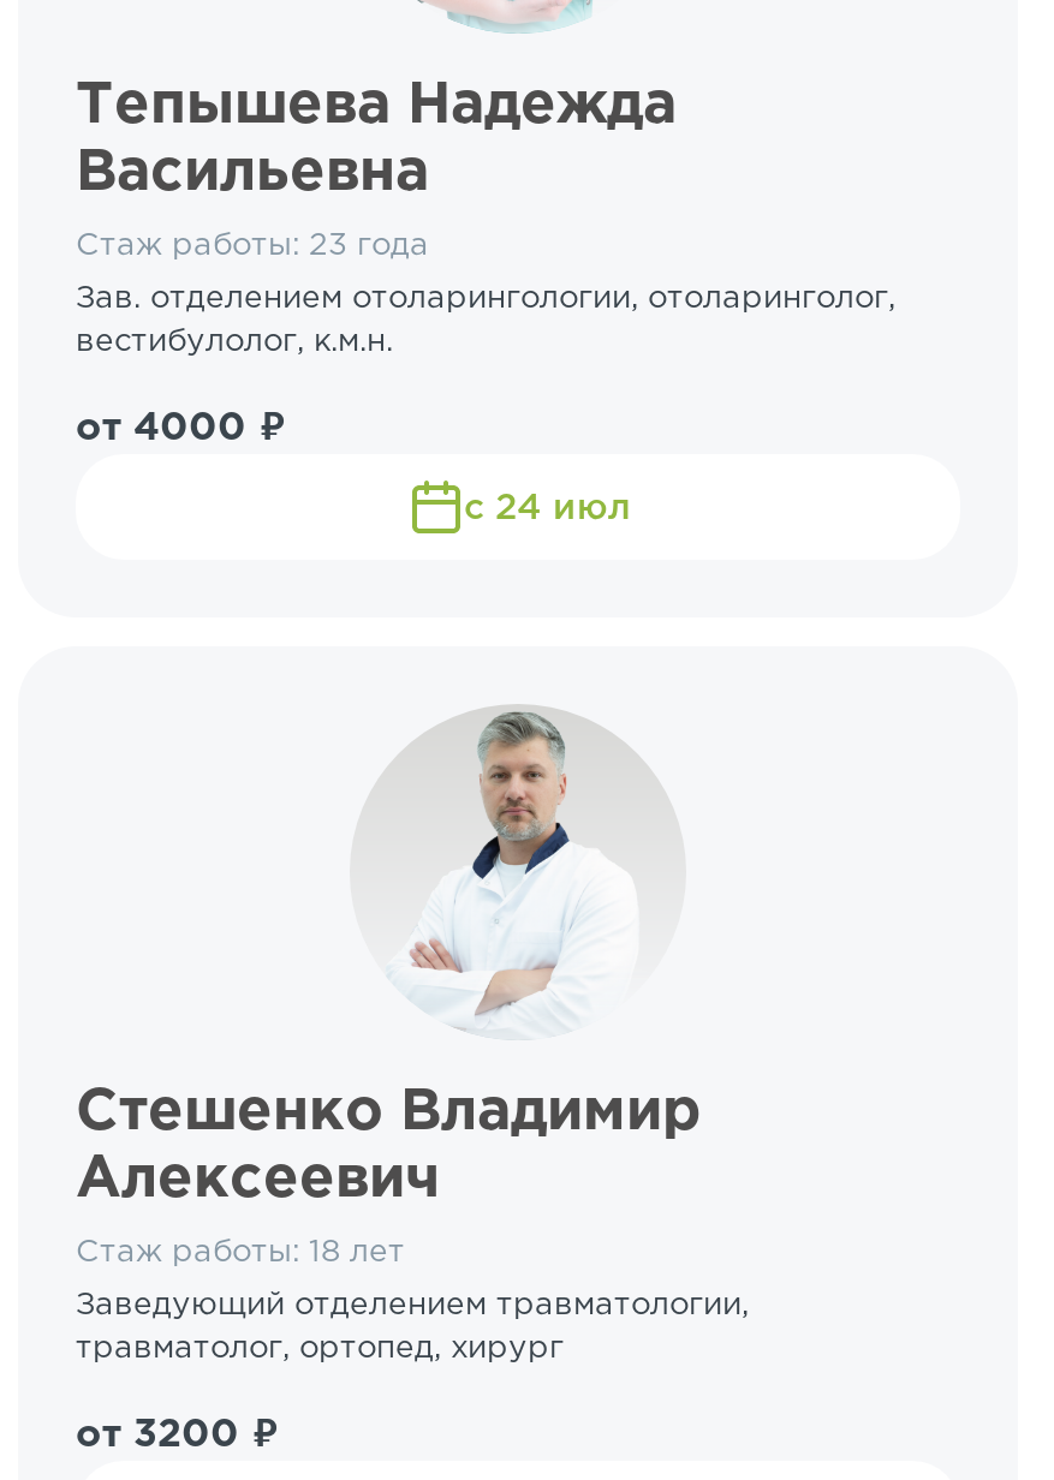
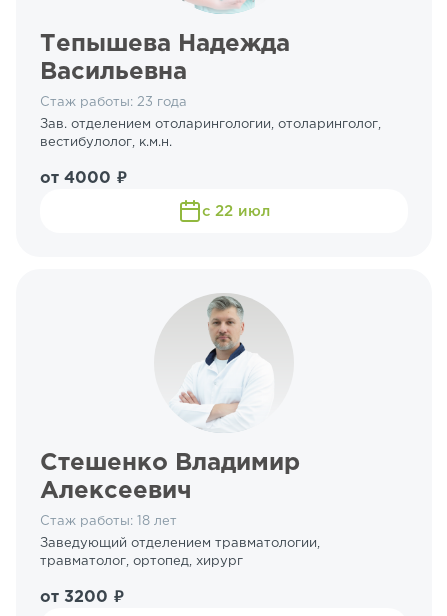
[464,491,630,523] с 24 июл -> [202,204,270,217] с 22 июл

